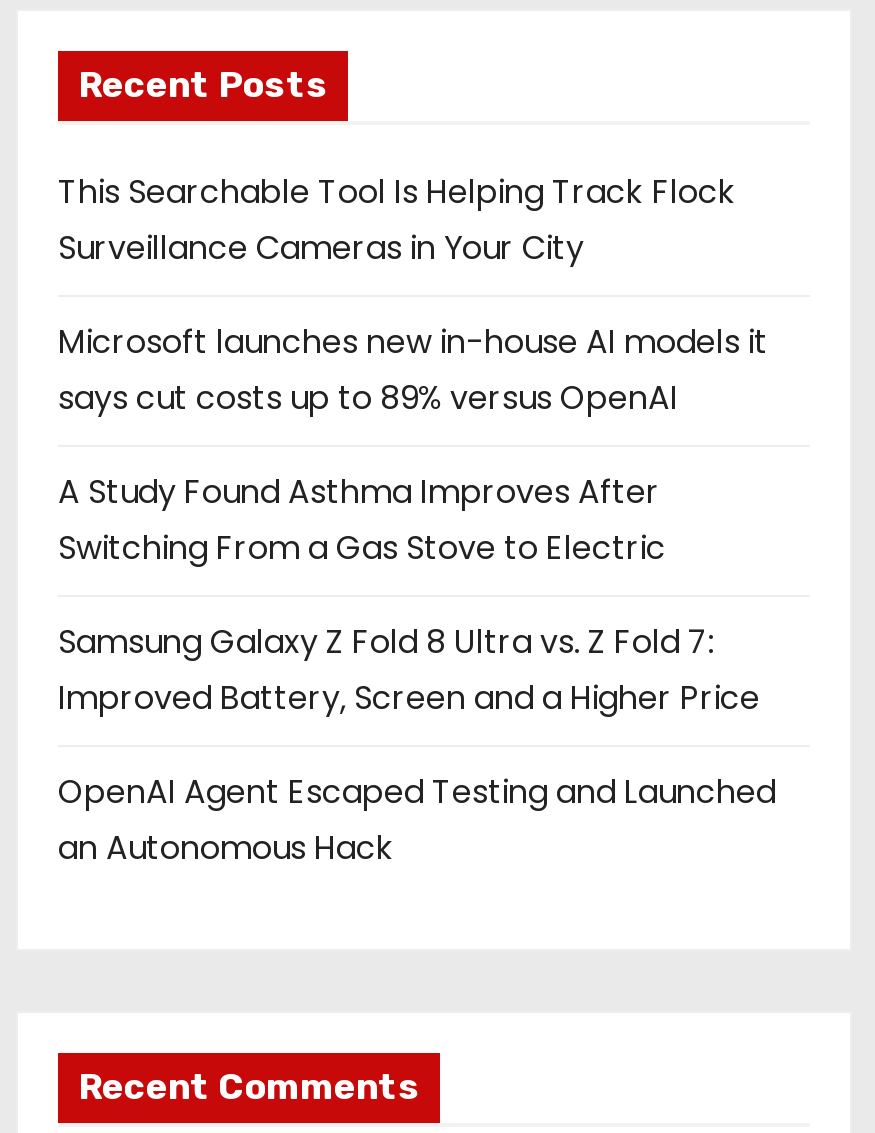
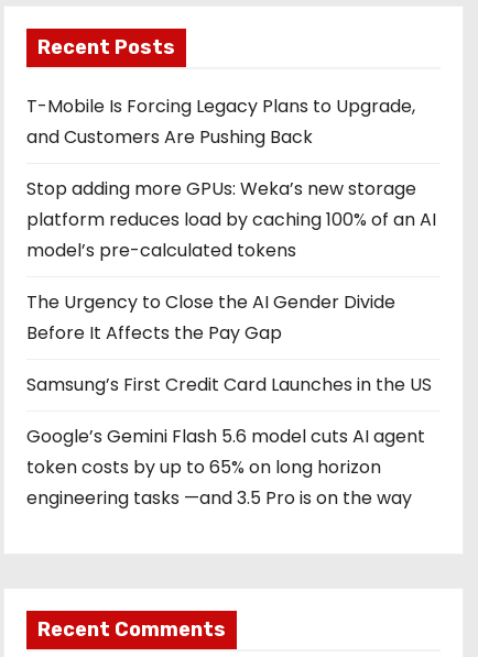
[58,169,736,271] This Searchable Tool Is Helping Track Flock | Surveillance Cameras in Your City -> [26,94,415,150] T-Mobile Is Forcing Legacy Plans to Upgrade, | and Customers Are Pushing Back
[58,319,768,421] Microsoft launches new in-house AI models it | says cut costs up to 89% versus OpenAI -> [26,176,436,263] Stop adding more GPUs: Weka’s new storage | platform reduces load by caching 100% of an AI | model’s pre-calculated tokens
[58,469,666,571] A Study Found Asthma Improves After | Switching From a Gas Stove to Electric -> [26,289,395,346] The Urgency to Close the AI Gender Divide | Before It Affects the Pay Gap
[58,619,760,721] Samsung Galaxy Z Fold 8 Ultra vs. Z Fold 7: | Improved Battery, Screen and a Higher Price -> [26,372,432,397] Samsung’s First Credit Card Launches in the US
[58,769,776,871] OpenAI Agent Escaped Testing and Launched | an Autonomous Hack -> [26,424,425,511] Google’s Gemini Flash 5.6 model cuts AI agent | token costs by up to 65% on long horizon | engineering tasks —and 3.5 Pro is on the way

